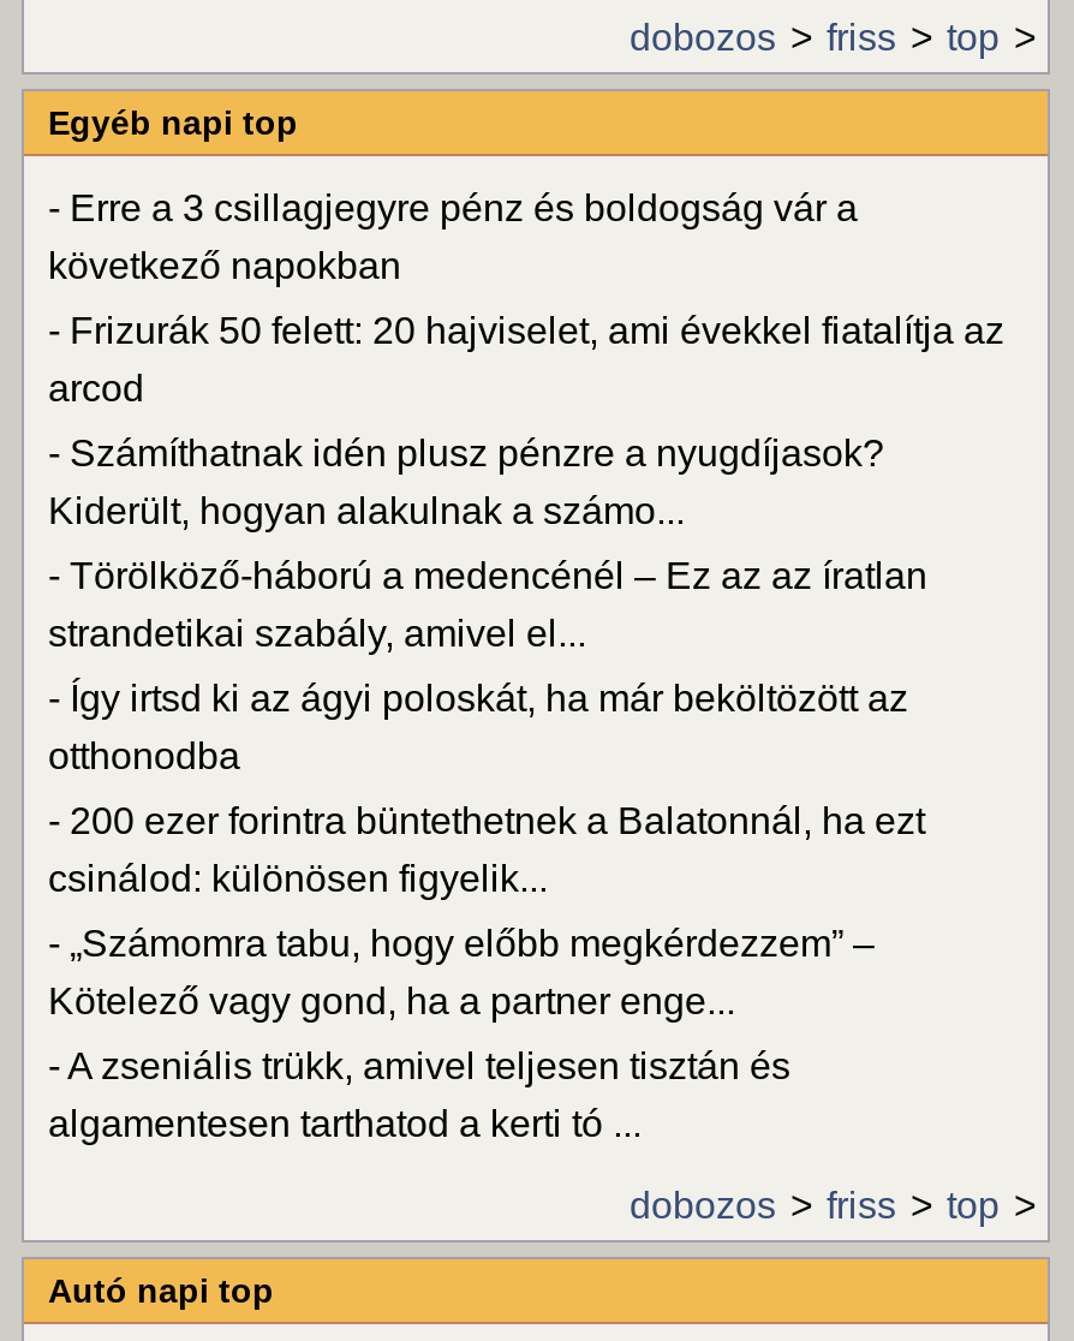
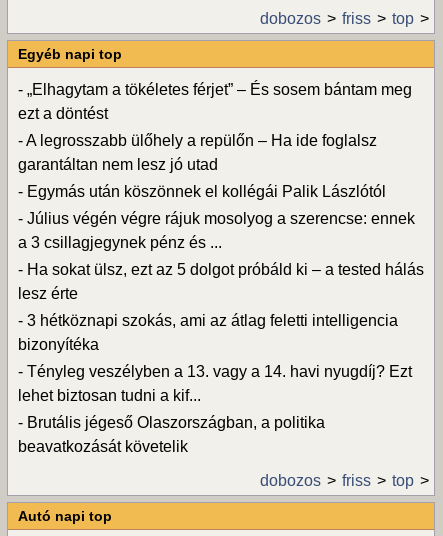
[48,187,858,286] - Erre a 3 csillagjegyre pénz és boldogság vár a | következő napokban -> [18,81,412,122] - „Elhagytam a tökéletes férjet” – És sosem bántam meg | ezt a döntést
[48,310,1004,409] - Frizurák 50 felett: 20 hajviselet, ami évekkel fiatalítja az | arcod -> [18,132,377,173] - A legrosszabb ülőhely a repülőn – Ha ide foglalsz | garantáltan nem lesz jó utad
[48,433,884,531] - Számíthatnak idén plusz pénzre a nyugdíjasok? | Kiderült, hogyan alakulnak a számo... -> [18,183,386,200] - Egymás után köszönnek el kollégái Palik Lászlótól
[48,555,927,654] - Törölköző-háború a medencénél – Ez az az íratlan | strandetikai szabály, amivel el... -> [18,210,415,251] - Július végén végre rájuk mosolyog a szerencse: ennek | a 3 csillagjegynek pénz és ...
[48,678,908,776] - Így irtsd ki az ágyi poloskát, ha már beköltözött az | otthonodba -> [18,261,424,302] - Ha sokat ülsz, ezt az 5 dolgot próbáld ki – a tested hálás | lesz érte
[48,800,925,899] - 200 ezer forintra büntethetnek a Balatonnál, ha ezt | csinálod: különösen figyelik... -> [18,312,398,353] - 3 hétköznapi szokás, ami az átlag feletti intelligencia | bizonyítéka
[48,923,875,1021] - „Számomra tabu, hogy előbb megkérdezzem” – | Kötelező vagy gond, ha a partner enge... -> [18,363,412,404] - Tényleg veszélyben a 13. vagy a 14. havi nyugdíj? Ezt | lehet biztosan tudni a kif...
[48,1045,790,1144] - A zseniális trükk, amivel teljesen tisztán és | algamentesen tarthatod a kerti tó ... -> [18,414,325,455] - Brutális jégeső Olaszországban, a politika | beavatkozását követelik

